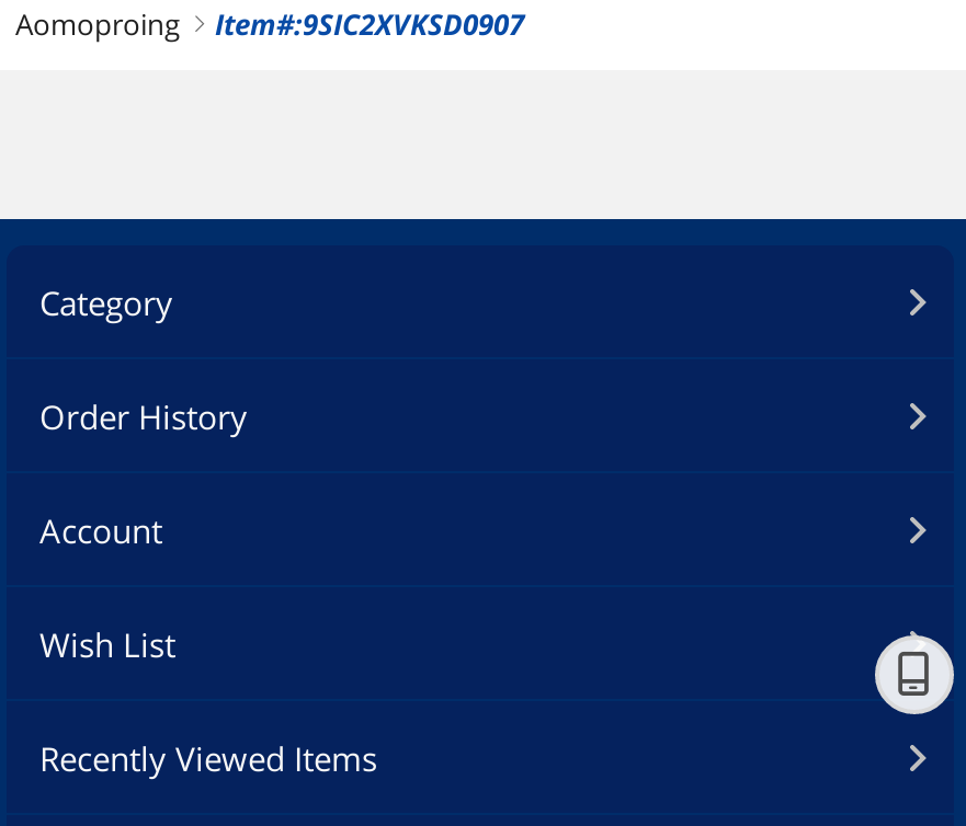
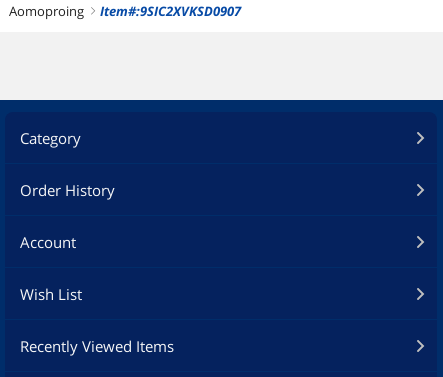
[873,635,956,716] [image] -> none

